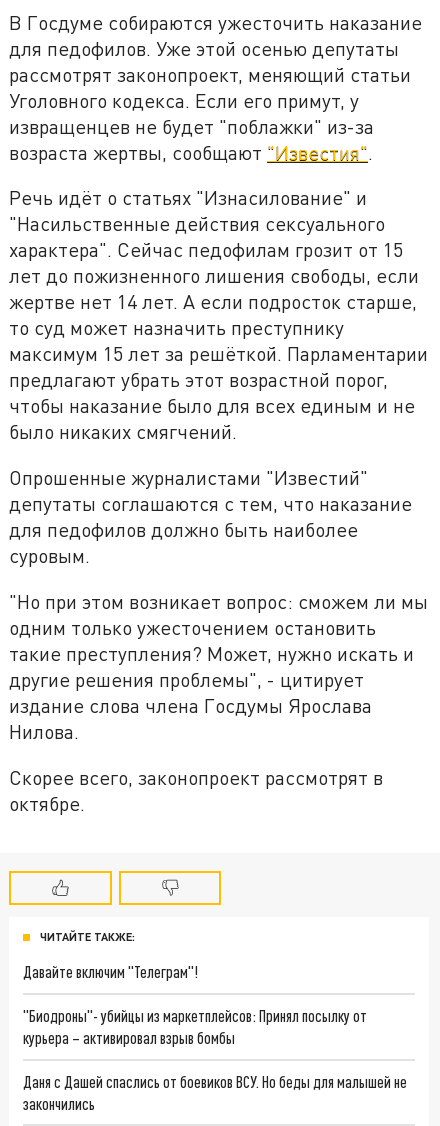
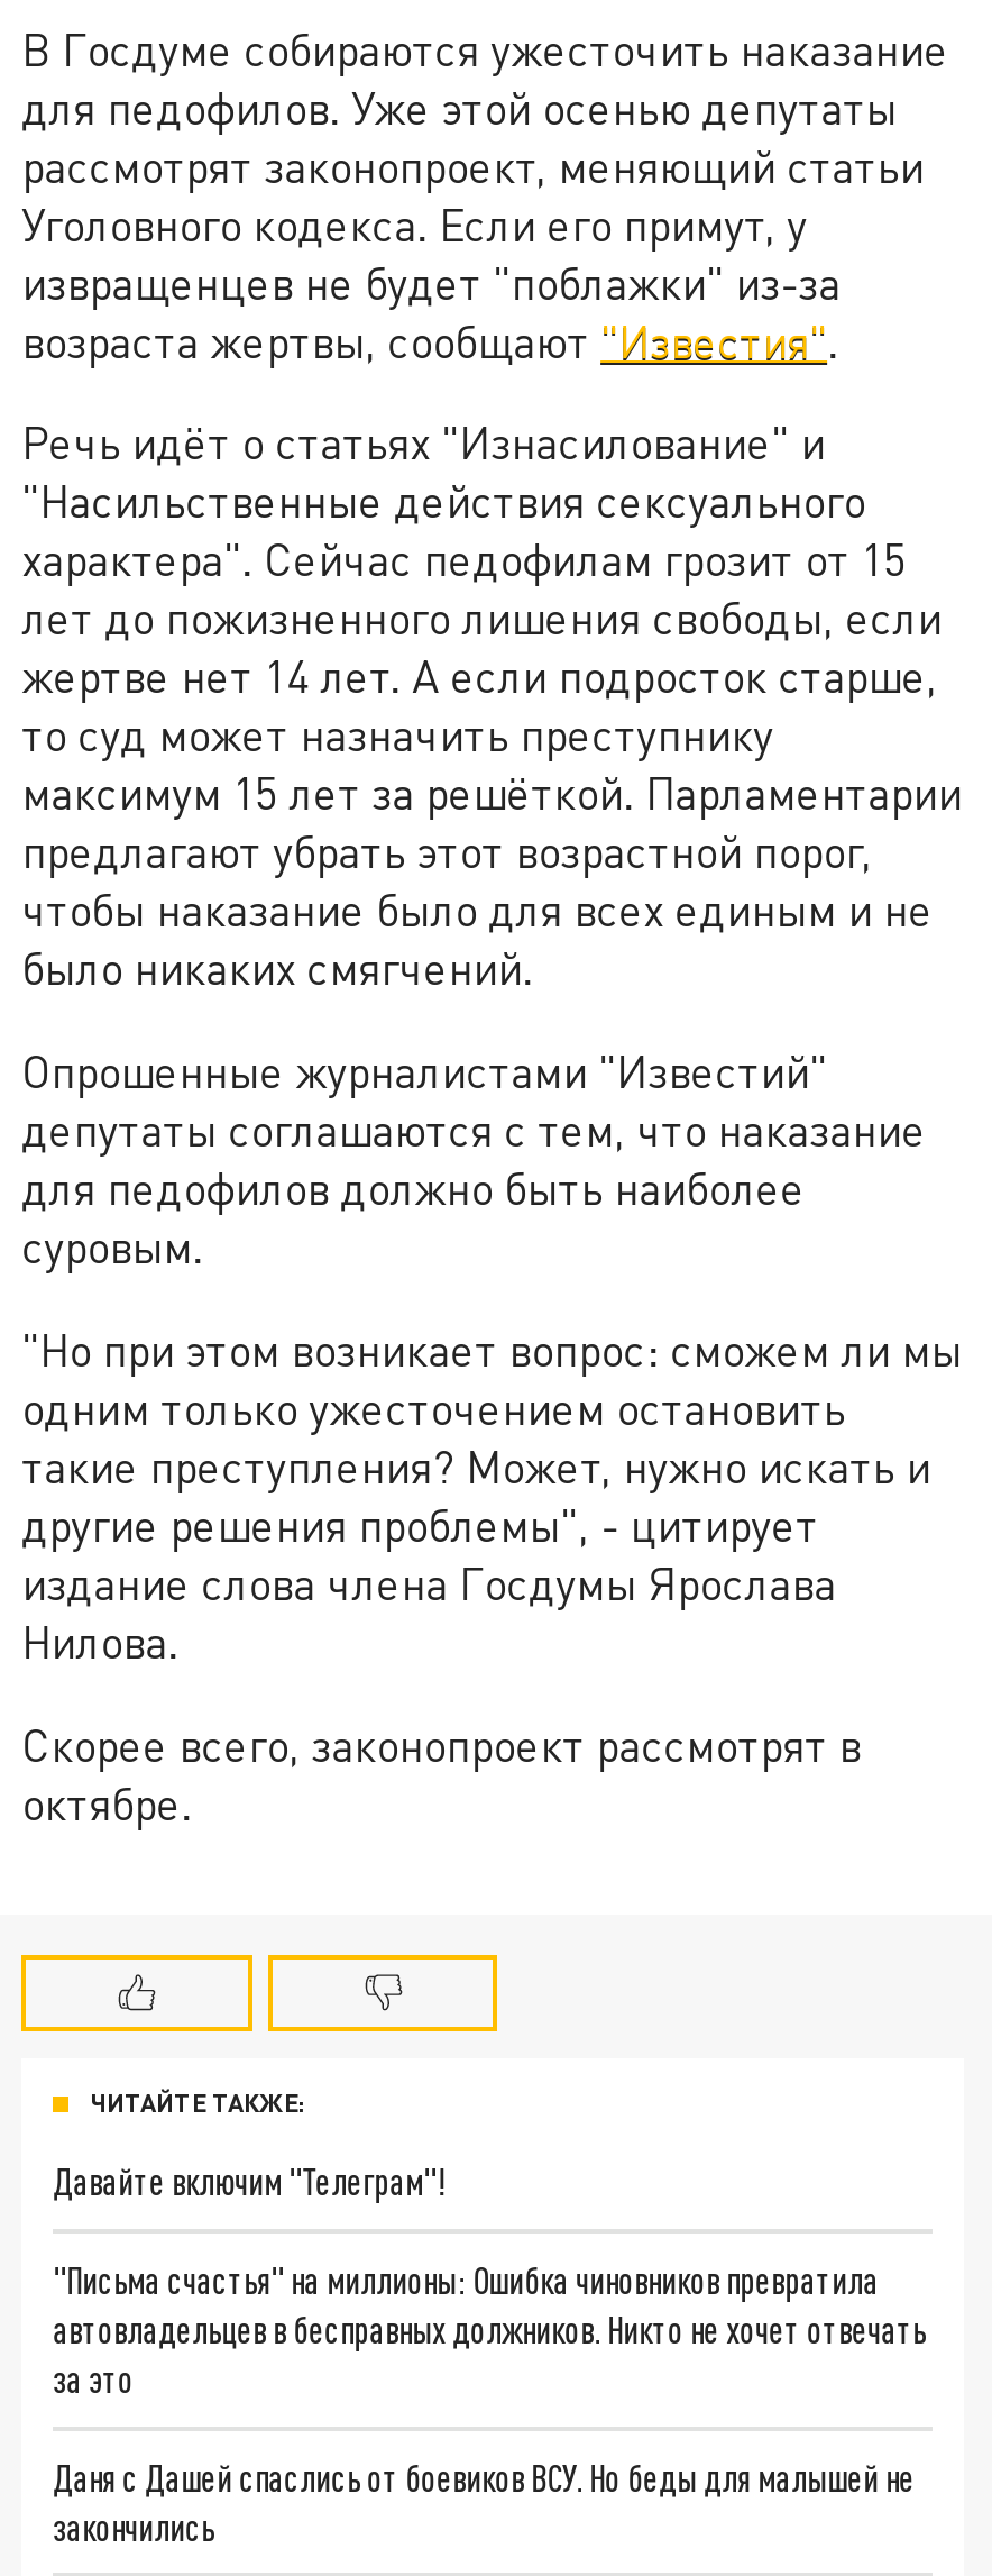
[23,1006,367,1047] "Биодроны"- убийцы из маркетплейсов: Принял посылку от | курьера – активировал взрыв бомбы -> [53,2258,926,2399] "Письма счастья" на миллионы: Ошибка чиновников превратила | автовладельцев в бесправных должников. Никто не хочет отвечать | за это

